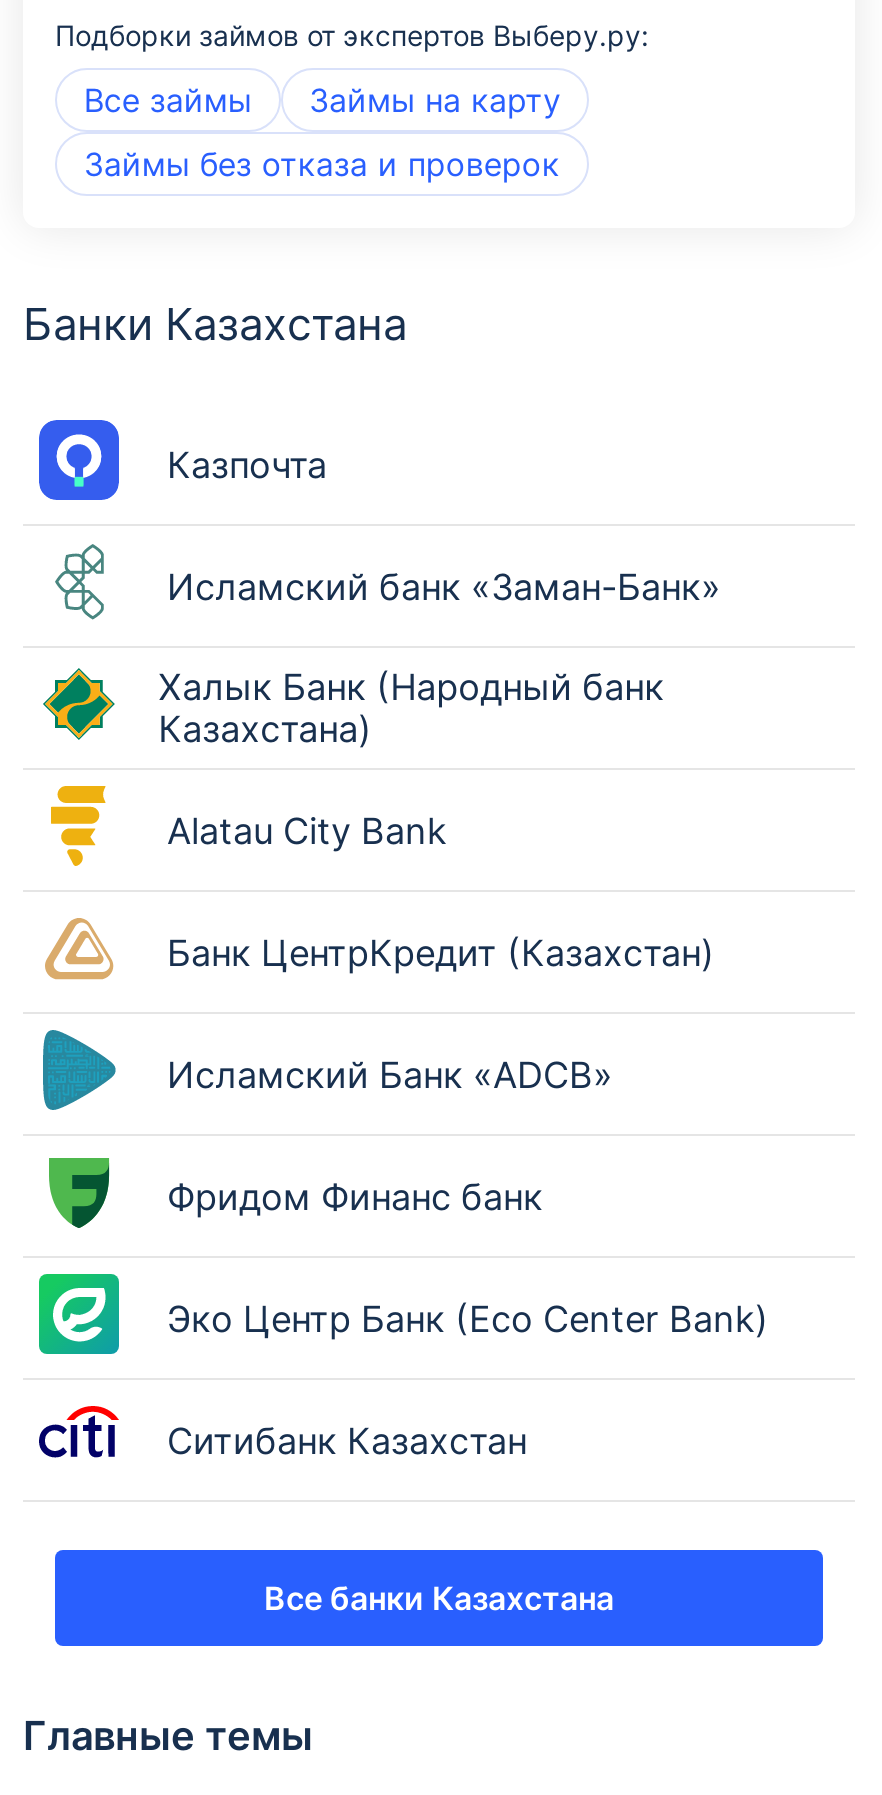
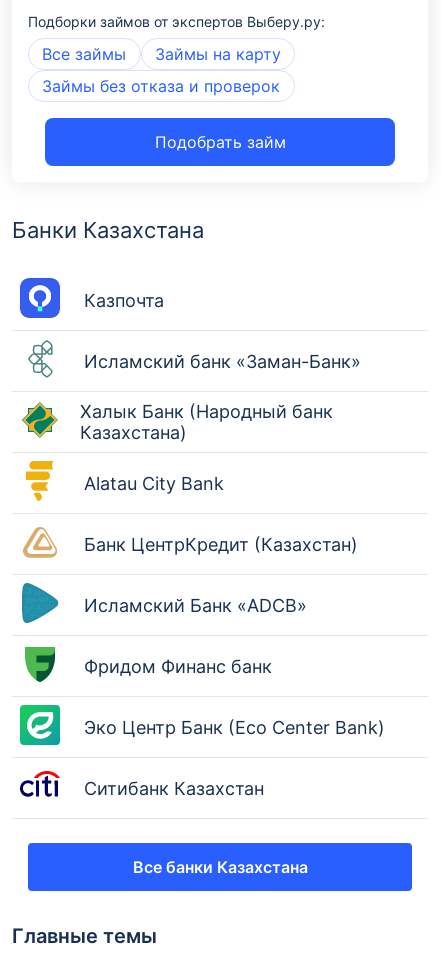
none -> [154,132,285,152] Подобрать займ

